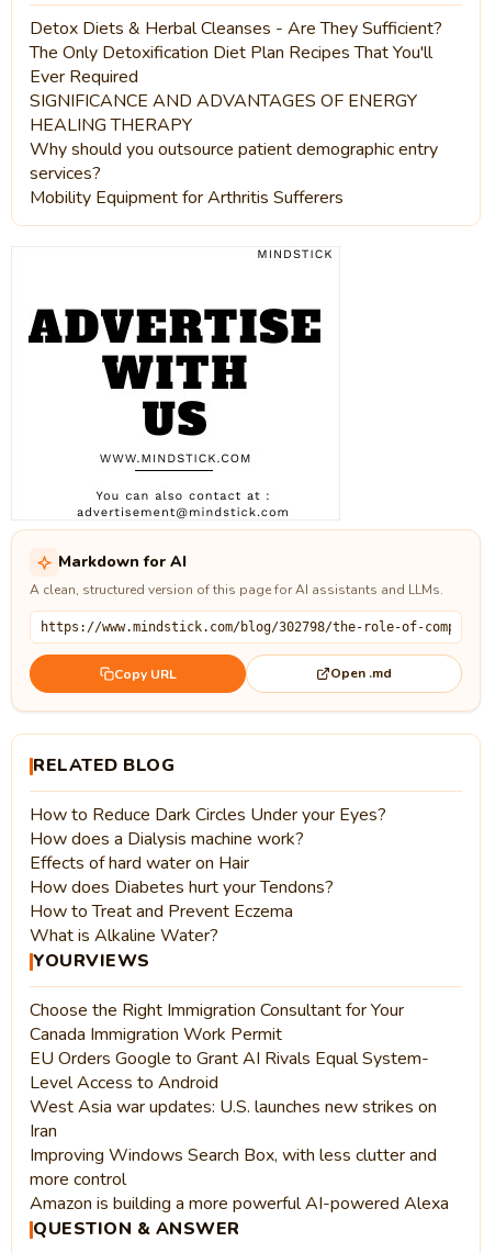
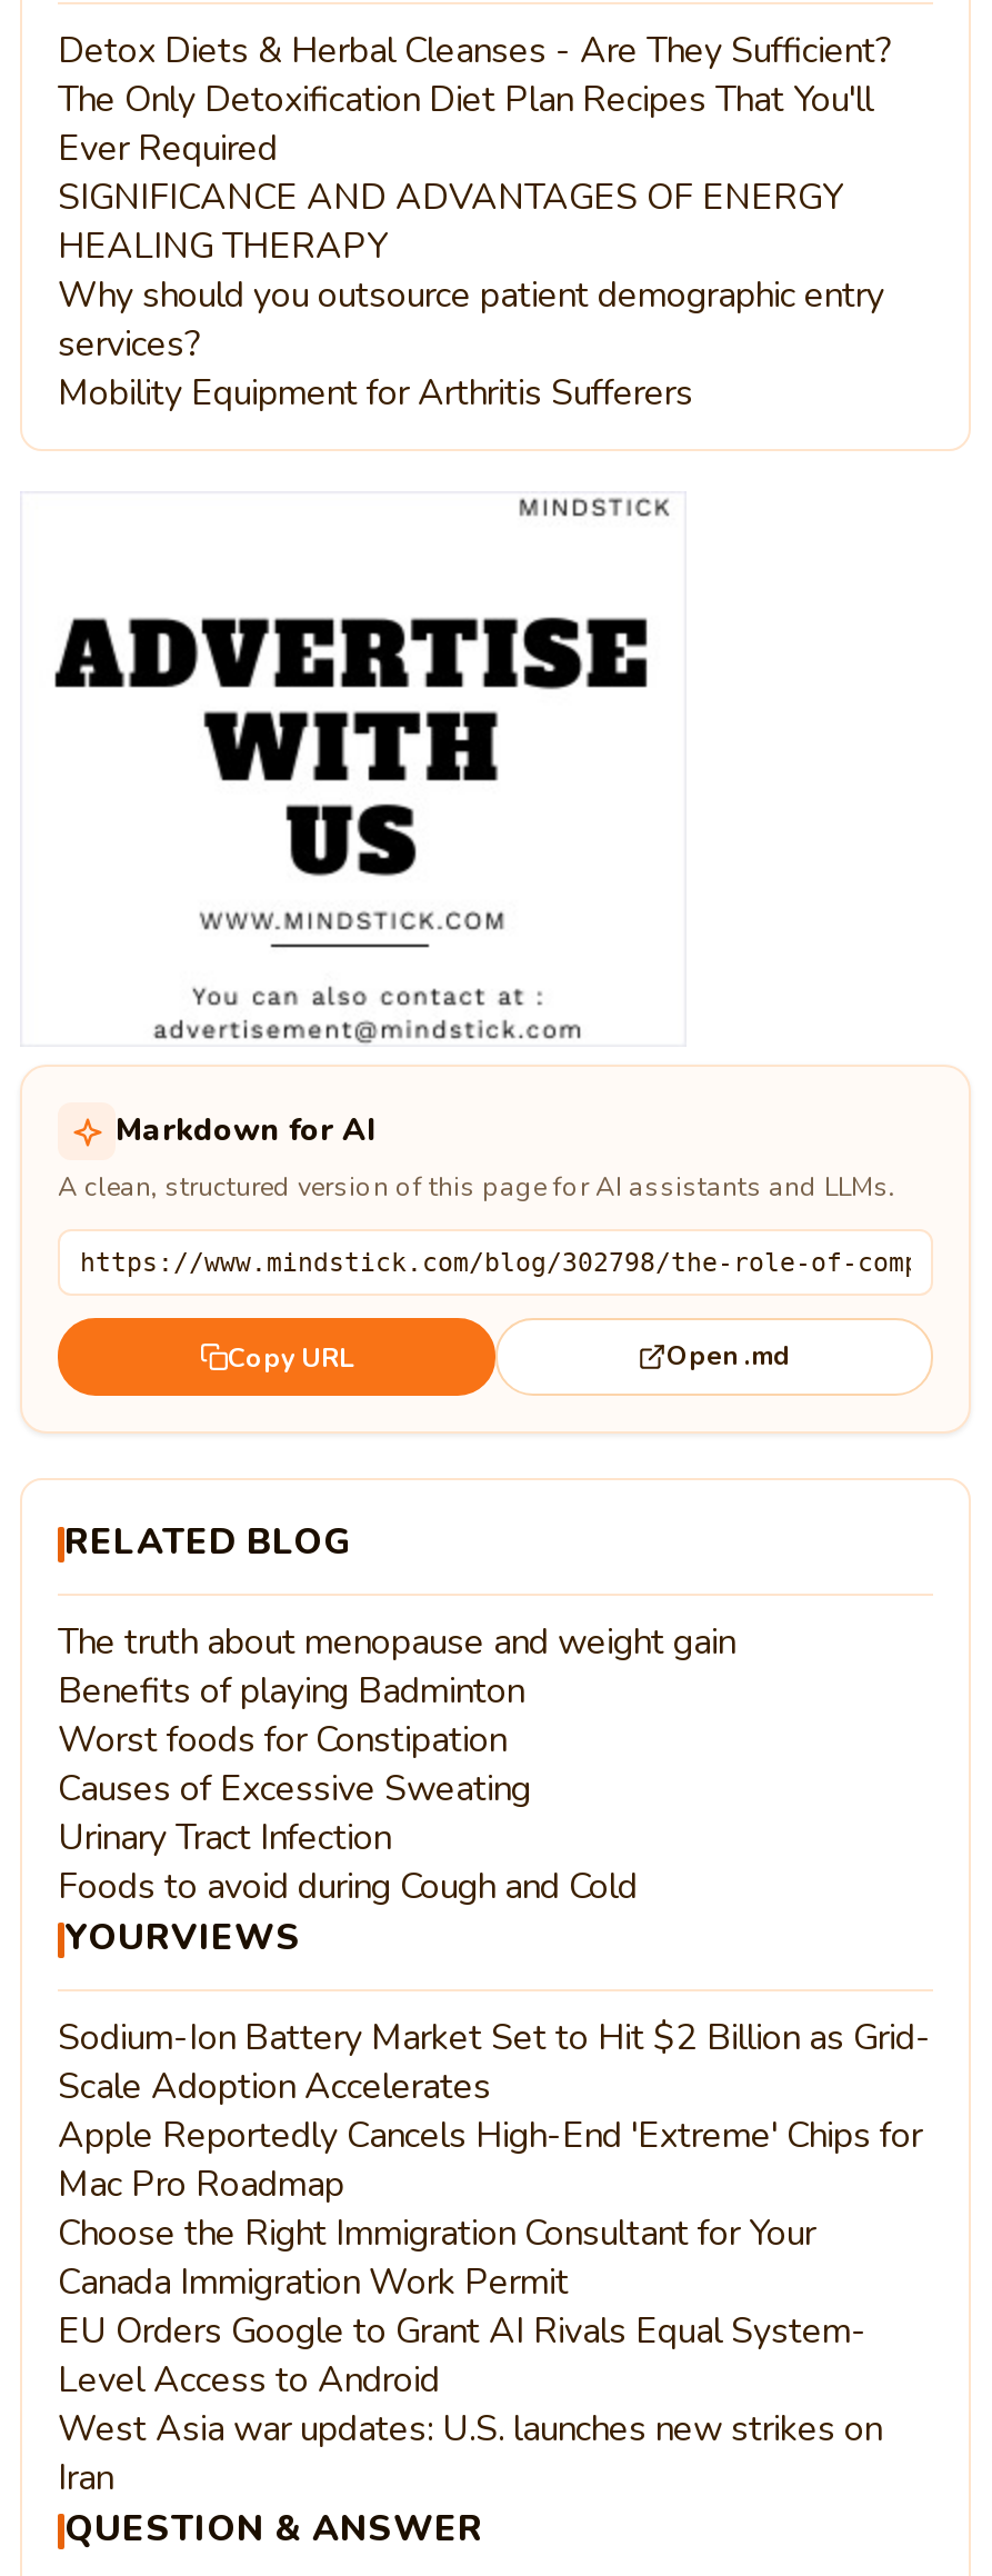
[30,803,386,948] How to Reduce Dark Circles Under your Eyes? | How does a Dialysis machine work? | Effects of hard water on Hair | How does Diabetes hurt your Tendons? | How to Treat and Prevent Eczema | What is Alkaline Water? -> [58,1619,735,1912] The truth about menopause and weight gain | Benefits of playing Badminton | Worst foods for Constipation | Causes of Excessive Sweating | Urinary Tract Infection | Foods to avoid during Cough and Cold
none -> [58,2014,931,2210] Sodium-Ion Battery Market Set to Hit $2 Billion as Grid- | Scale Adoption Accelerates | Apple Reportedly Cancels High-End 'Extreme' Chips for | Mac Pro Roadmap
moved [30,999,437,1144] -> [58,2210,882,2503]: Choose the Right Immigration Consultant for Your | Canada Immigration Work Permit | EU Orders Google to Grant AI Rivals Equal System- | Level Access to Android | West Asia war updates: U.S. launches new strikes on | Iran
[30,1144,449,1216] Improving Windows Search Box, with less clutter and | more control | Amazon is building a more powerful AI-powered Alexa -> none

